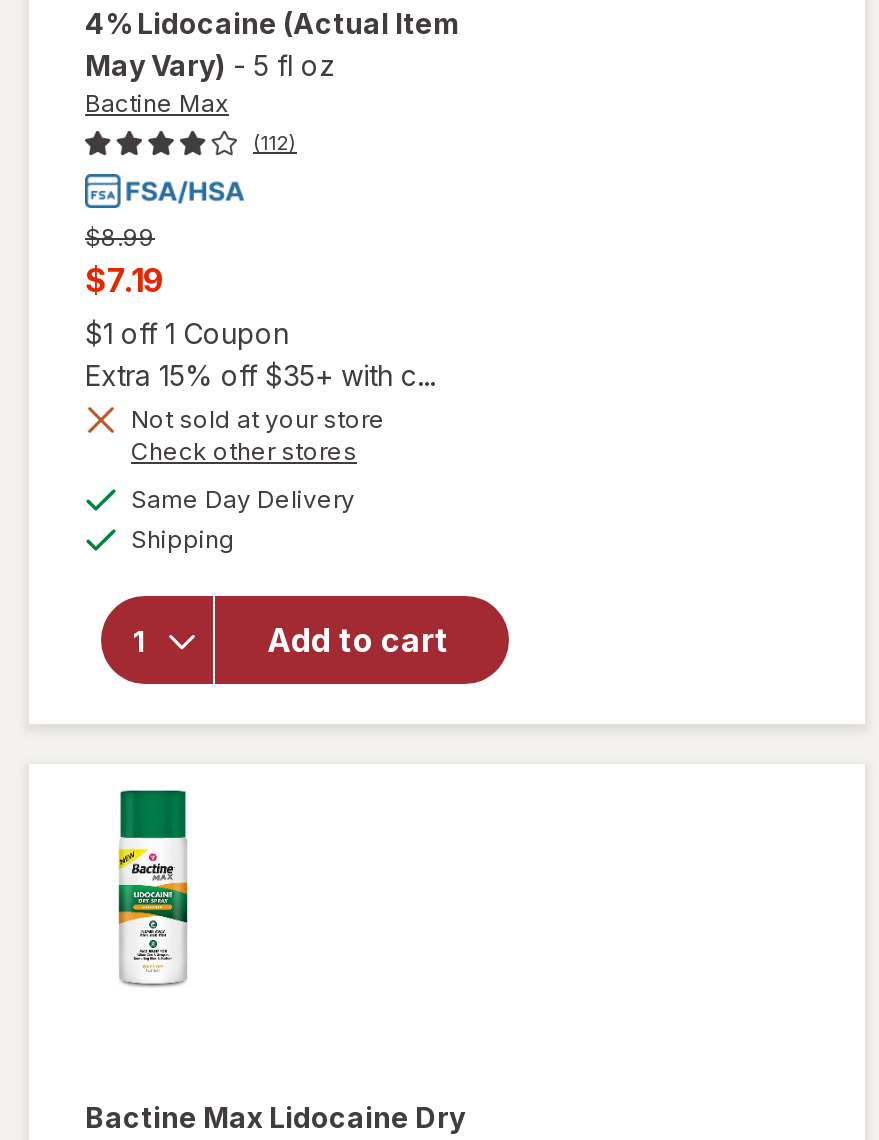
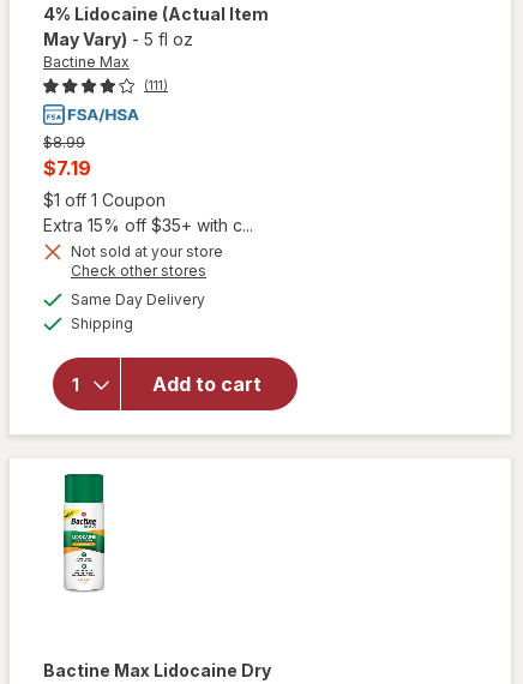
[253,130,297,154] (112) -> [144,78,168,93] (111)

